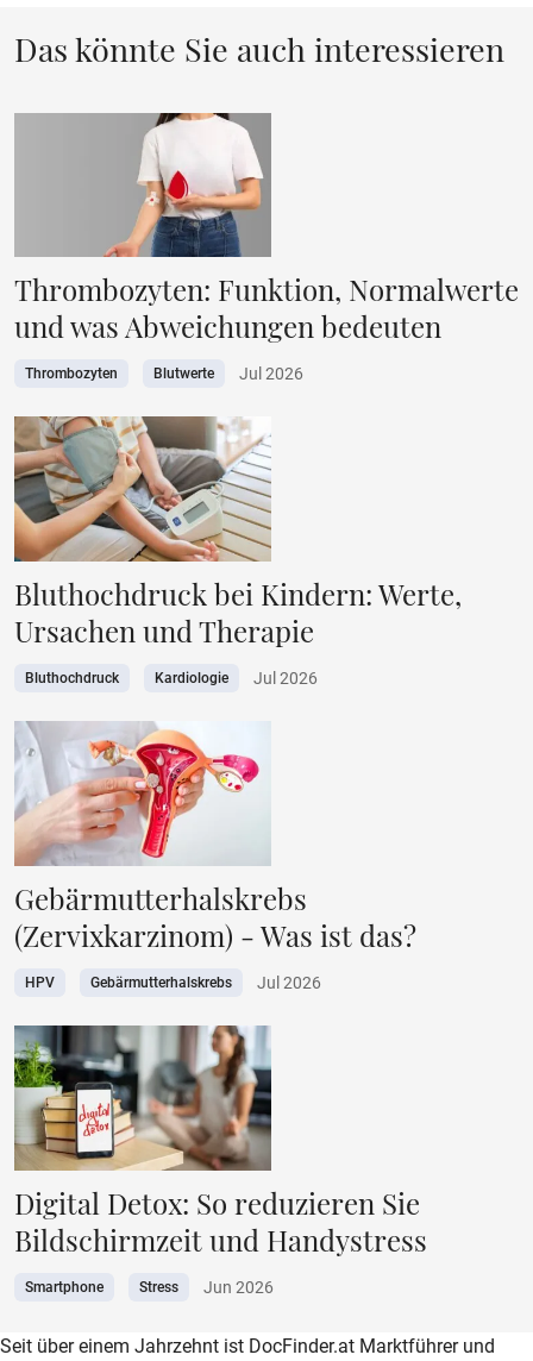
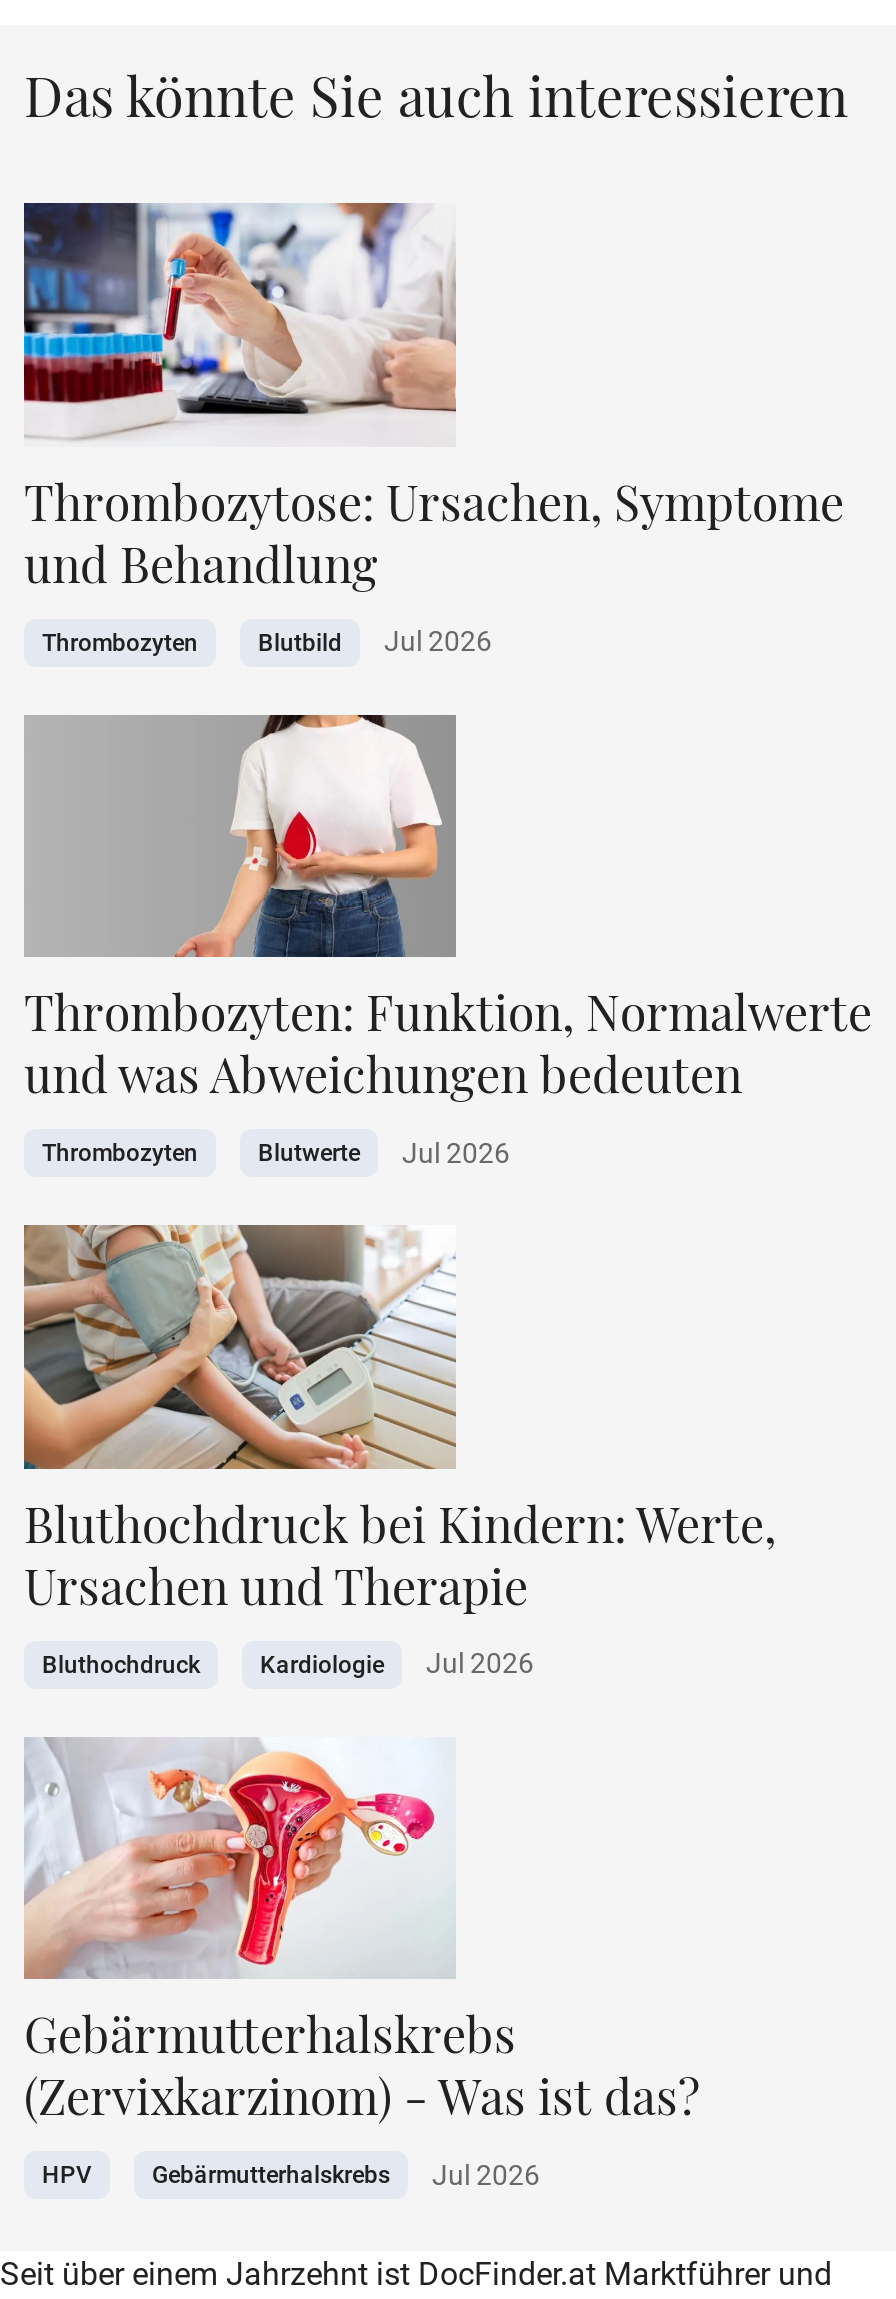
none -> [22,202,844,657] [image] | Thrombozytose: Ursachen, Symptome | und Behandlung | Thrombozyten | Blutbild | Jul 2026
moved [14,112,519,992] -> [24,712,872,2190]: [image] | Thrombozyten: Funktion, Normalwerte | und was Abweichungen bedeuten | ... | Gebärmutterhalskrebs | Jul 2026
[13,1024,427,1296] [image] | Digital Detox: So reduzieren Sie | Bildschirmzeit und Handystress | Smartphone | Stress | Jun 2026 -> none

